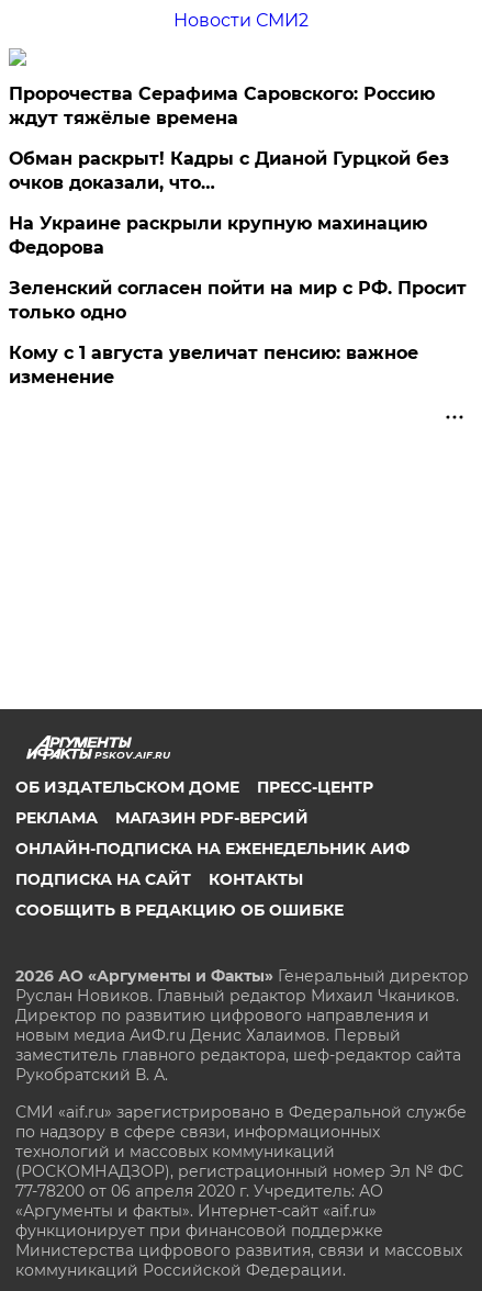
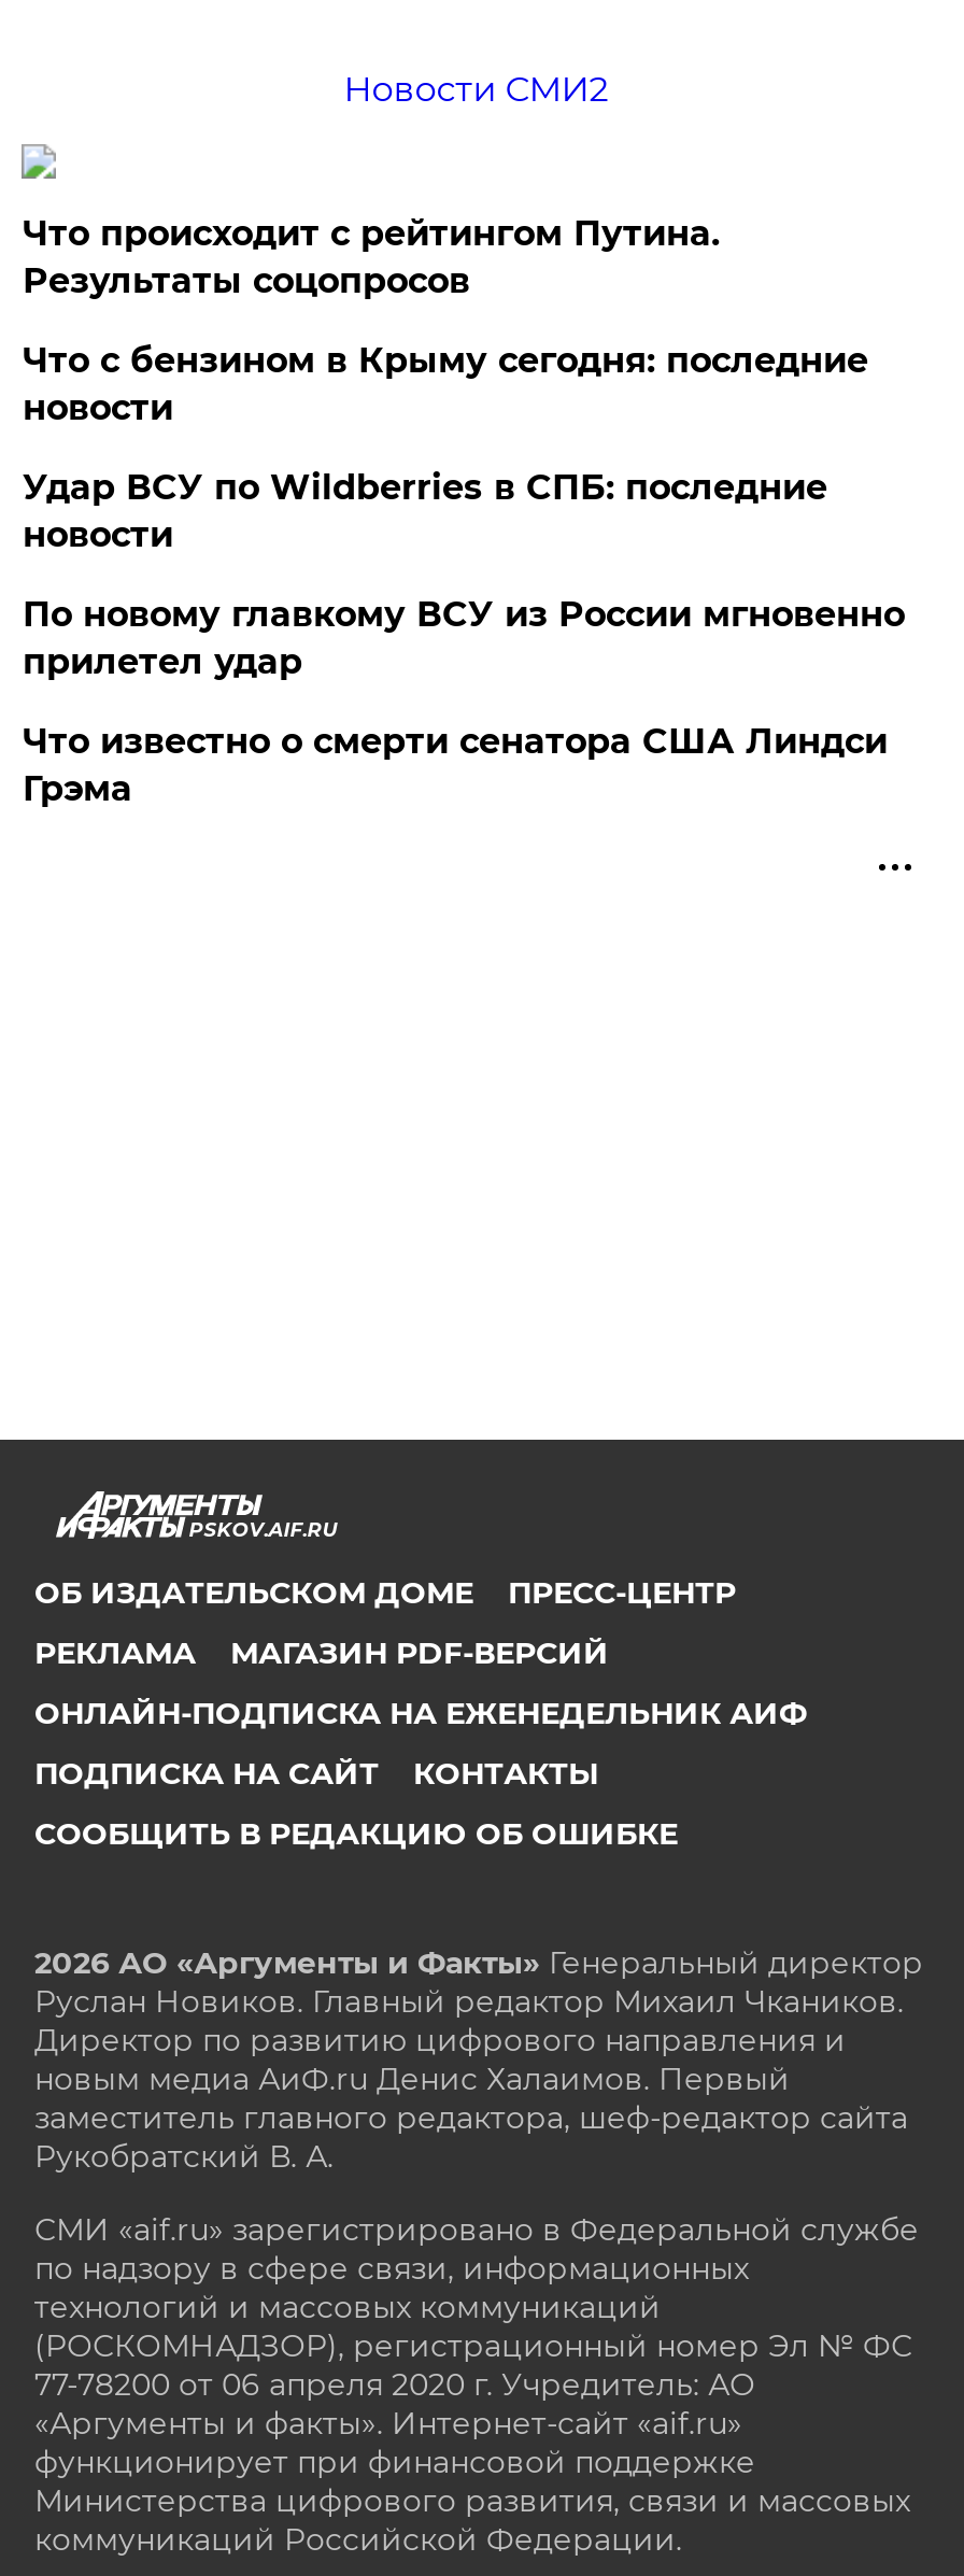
[9,84,435,129] Пророчества Серафима Саровского: Россию | ждут тяжёлые времена -> [22,213,720,302] Что происходит с рейтингом Путина. | Результаты соцопросов
[9,148,450,193] Обман раскрыт! Кадры с Дианой Гурцкой без | очков доказали, что… -> [22,340,868,428] Что с бензином в Крыму сегодня: последние | новости
[9,213,428,258] На Украине раскрыли крупную махинацию | Федорова -> [22,467,827,555] Удар ВСУ по Wildberries в СПБ: последние | новости
[9,278,467,323] Зеленский согласен пойти на мир с РФ. Просит | только одно -> [22,594,905,682] По новому главкому ВСУ из России мгновенно | прилетел удар
[9,343,419,388] Кому с 1 августа увеличат пенсию: важное | изменение -> [22,721,887,809] Что известно о смерти сенатора США Линдси | Грэма

